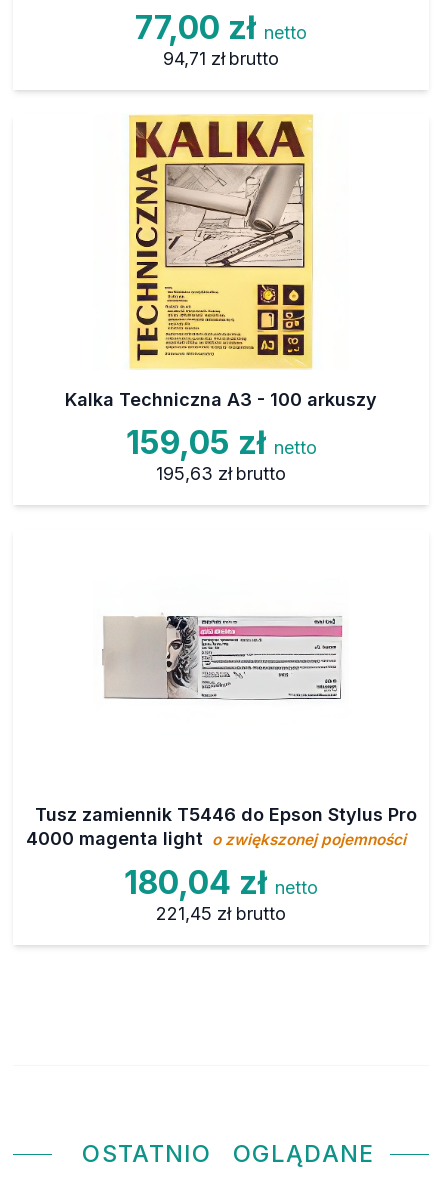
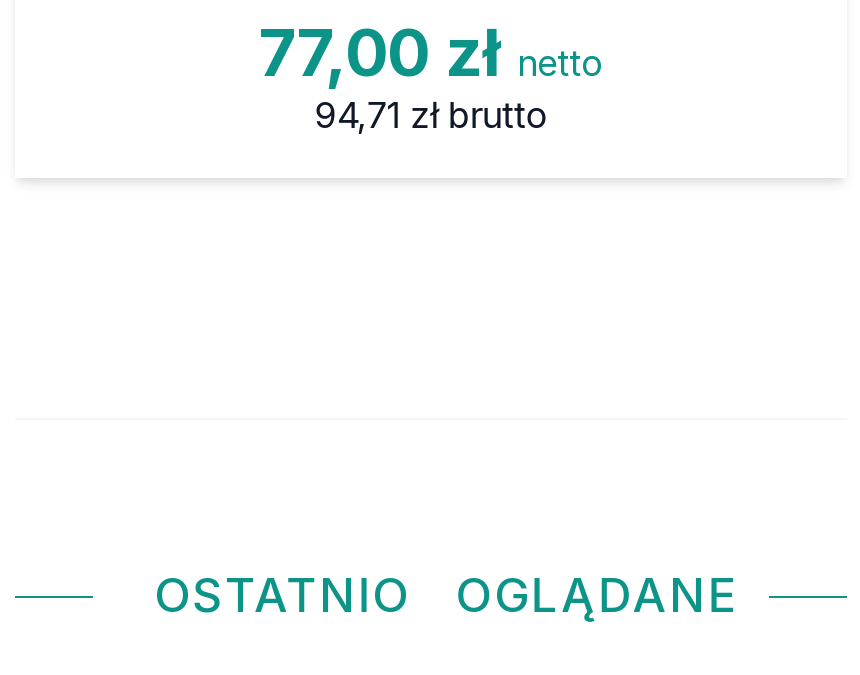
[65,113,377,484] [image] | Kalka Techniczna A3 - 100 arkuszy | 159,05 zł netto | 195,63 zł brutto -> none
[101,613,343,701] [image] -> none
[26,804,417,924] Tusz zamiennik T5446 do Epson Stylus Pro | 4000 magenta light o zwiększonej pojemności | 180,04 zł netto | 221,45 zł brutto -> none

